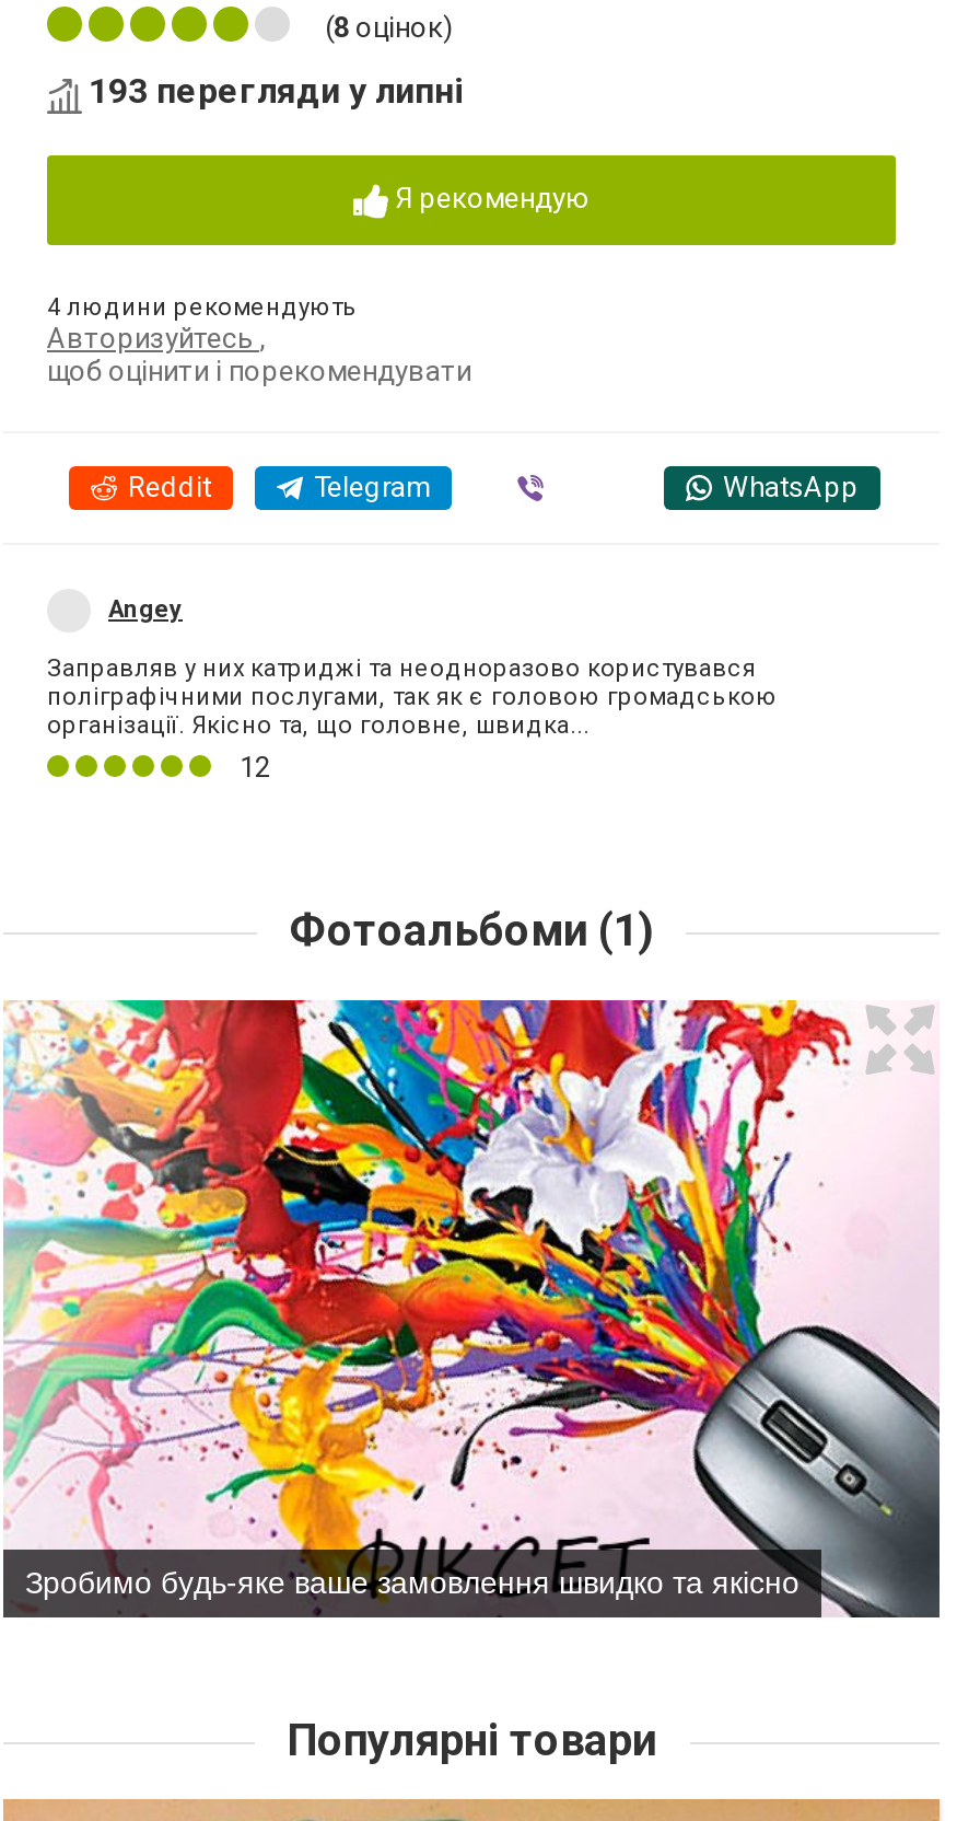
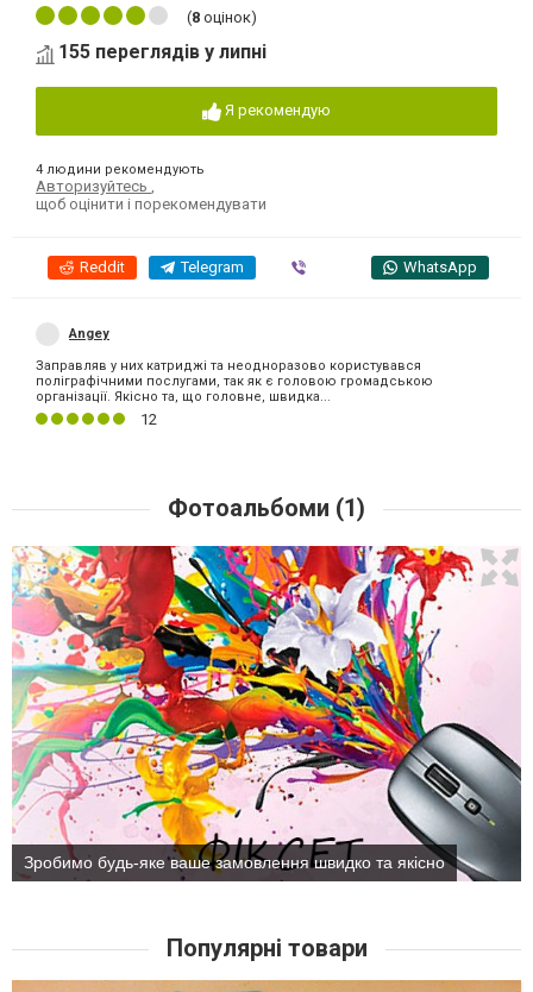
[89,71,463,112] 193 перегляди у липні -> [58,41,266,64] 155 переглядів у липні

